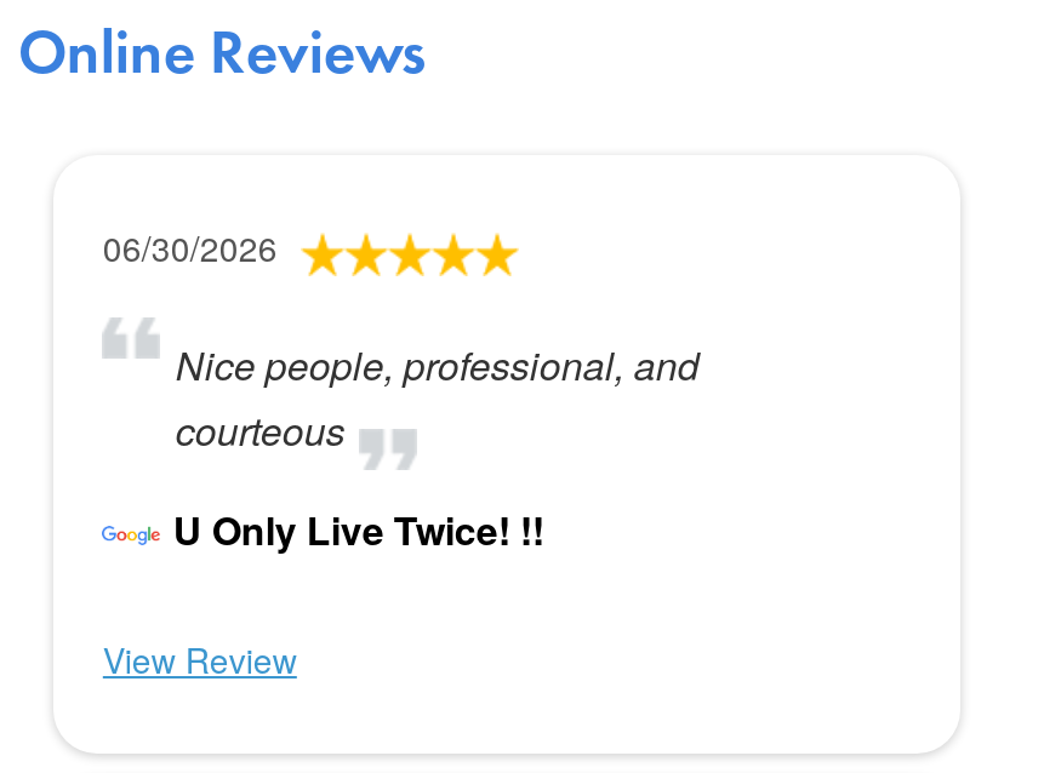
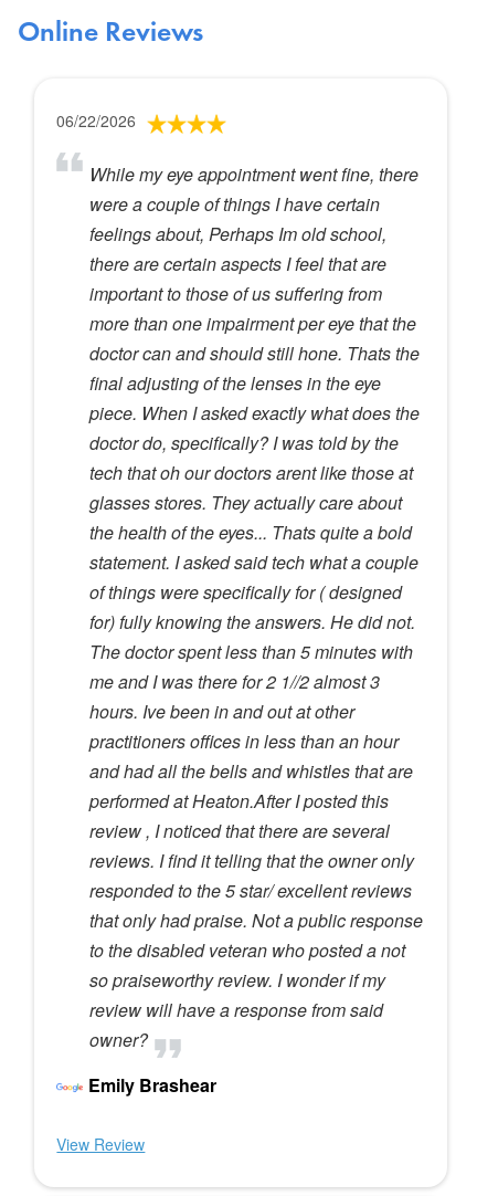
[103,223,277,271] 06/30/2026 -> [57,109,136,131] 06/22/2026
[176,337,699,458] Nice people, professional, and | courteous -> [90,161,423,1052] While my eye appointment went fine, there | were a couple of things I have certain | feelings about, Perhaps Im old school, | there are certain aspects I feel that are | important to those of us suffering from | more than one impairment per eye that the | doctor can and should still hone. Thats the | final adjusting of the lenses in the eye | piece. When I asked exactly what does the | doctor do, specifically? I was told by the | tech that oh our doctors arent like those at | glasses stores. They actually care about | the health of the eyes... Thats quite a bold | statement. I asked said tech what a couple | of things were specifically for ( designed | for) fully knowing the answers. He did not. | The doctor spent less than 5 minutes with | me and I was there for 2 1//2 almost 3 | hours. Ive been in and out at other | practitioners offices in less than an hour | and had all the bells and whistles that are | performed at Heaton.After I posted this | review , I noticed that there are several | reviews. I find it telling that the owner only | responded to the 5 star/ excellent reviews | that only had praise. Not a public response | to the disabled veteran who posted a not | so praiseworthy review. I wonder if my | review will have a response from said | owner?
[173,501,544,557] U Only Live Twice! !! -> [89,1072,217,1098] Emily Brashear

